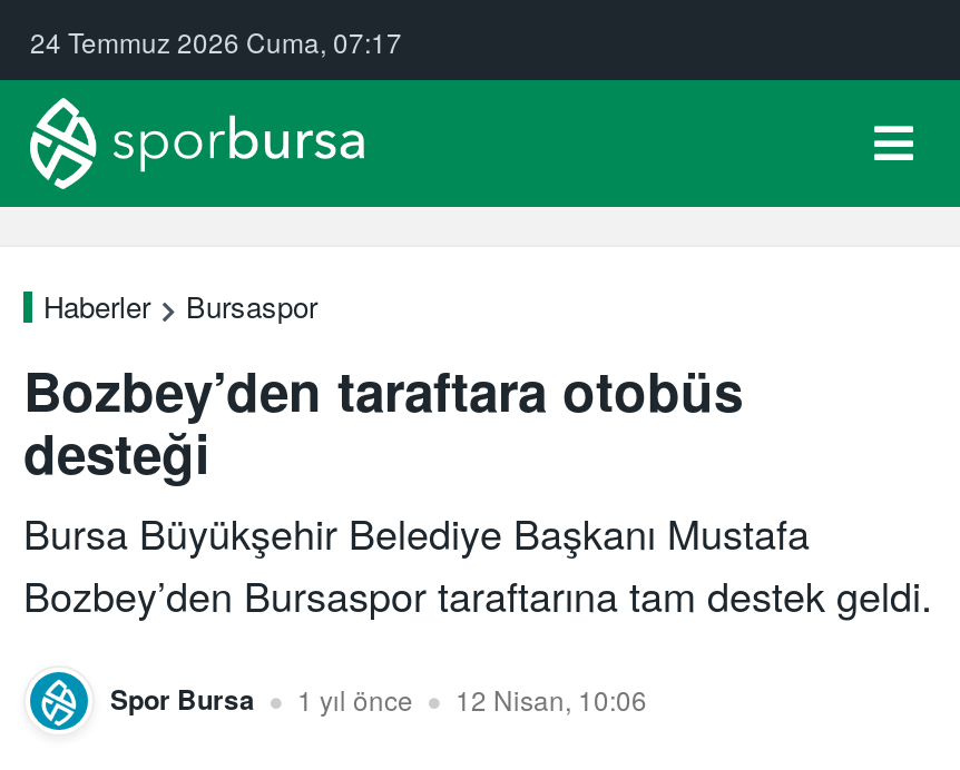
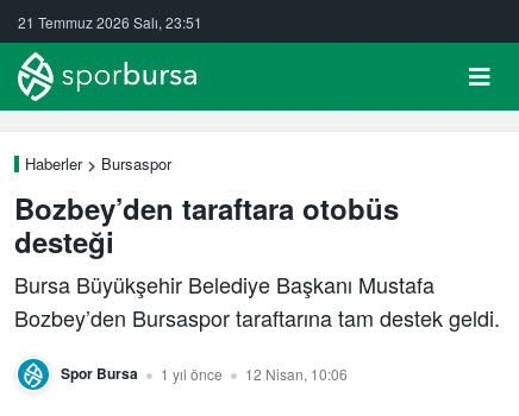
[30,22,402,60] 24 Temmuz 2026 Cuma, 07:17 -> [18,12,202,32] 21 Temmuz 2026 Salı, 23:51

